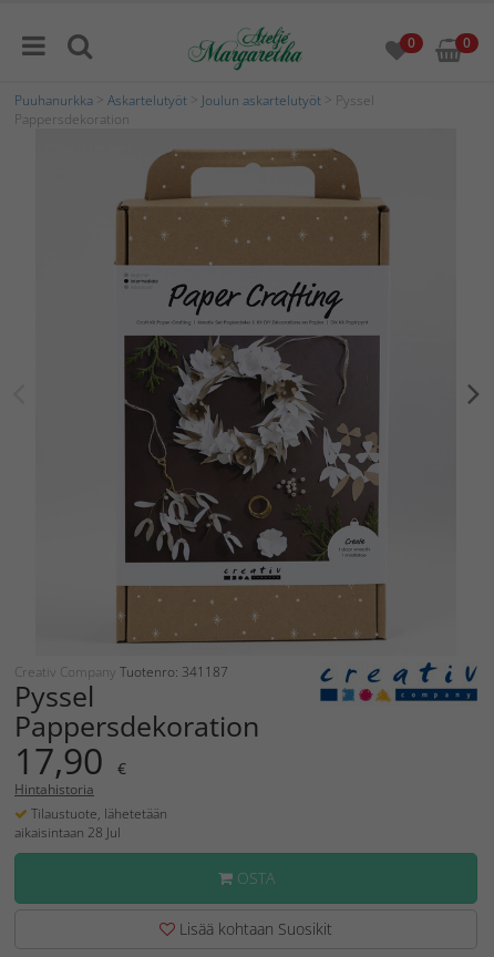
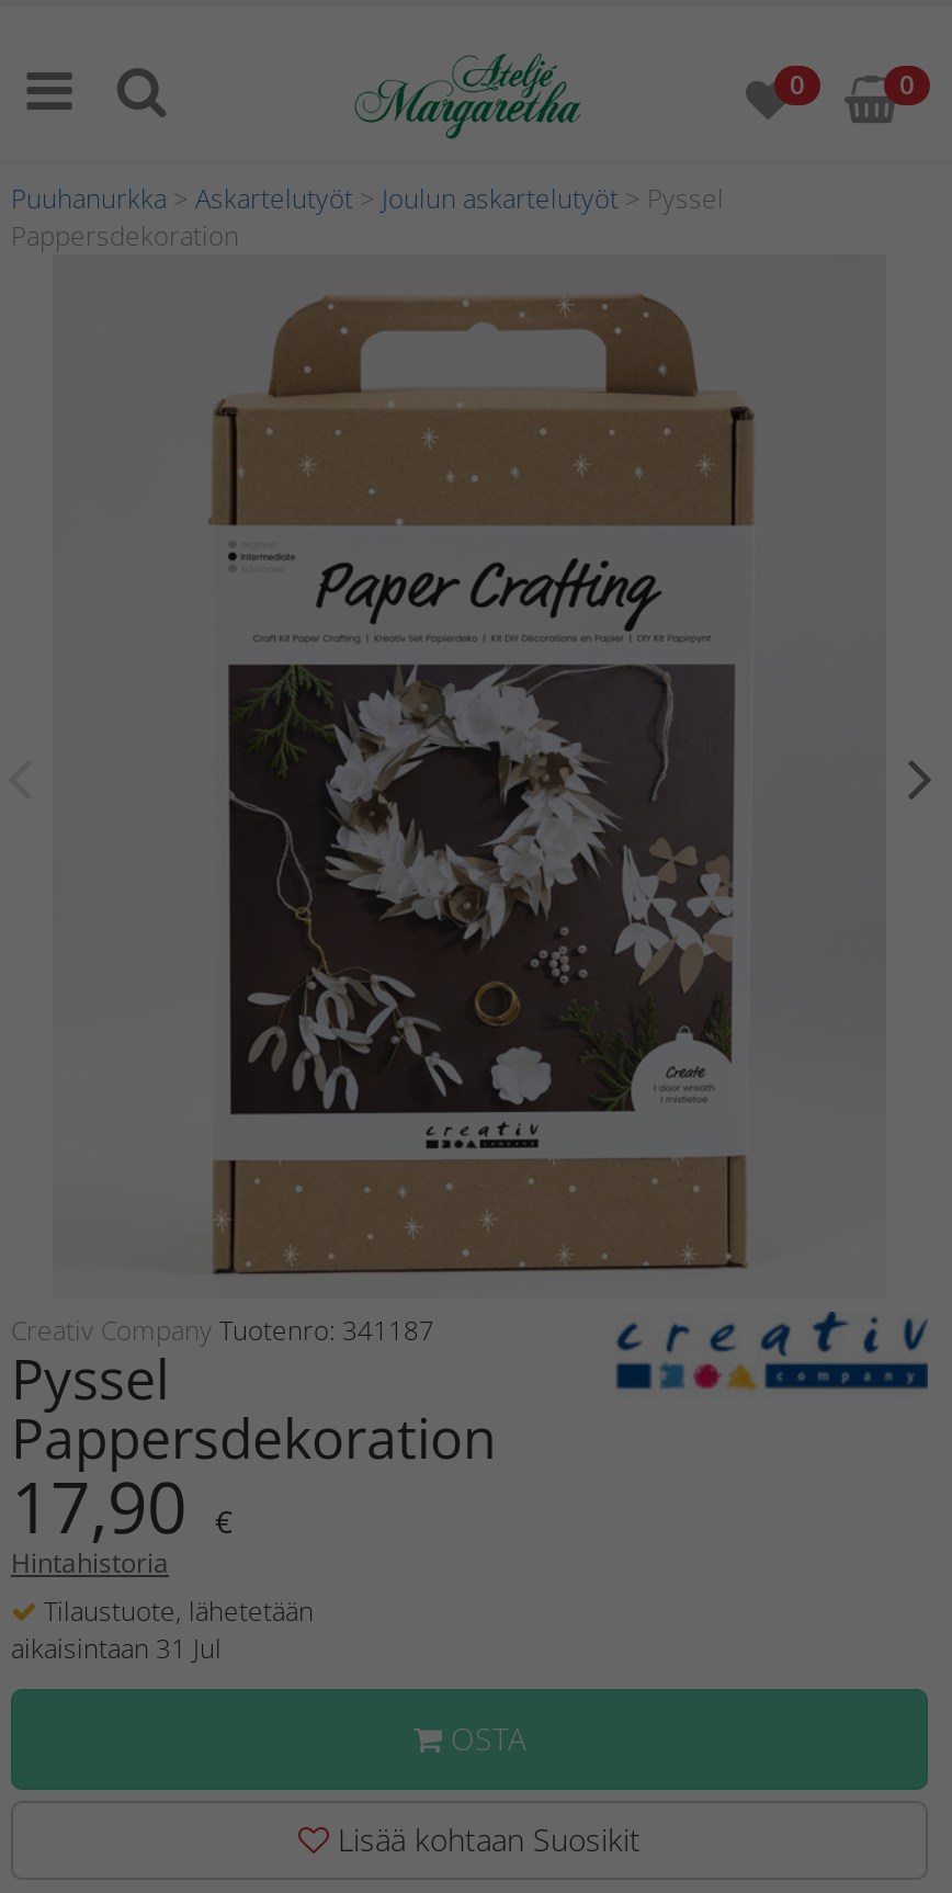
[14,823,121,842] aikaisintaan 28 Jul -> [11,1630,222,1667] aikaisintaan 31 Jul

